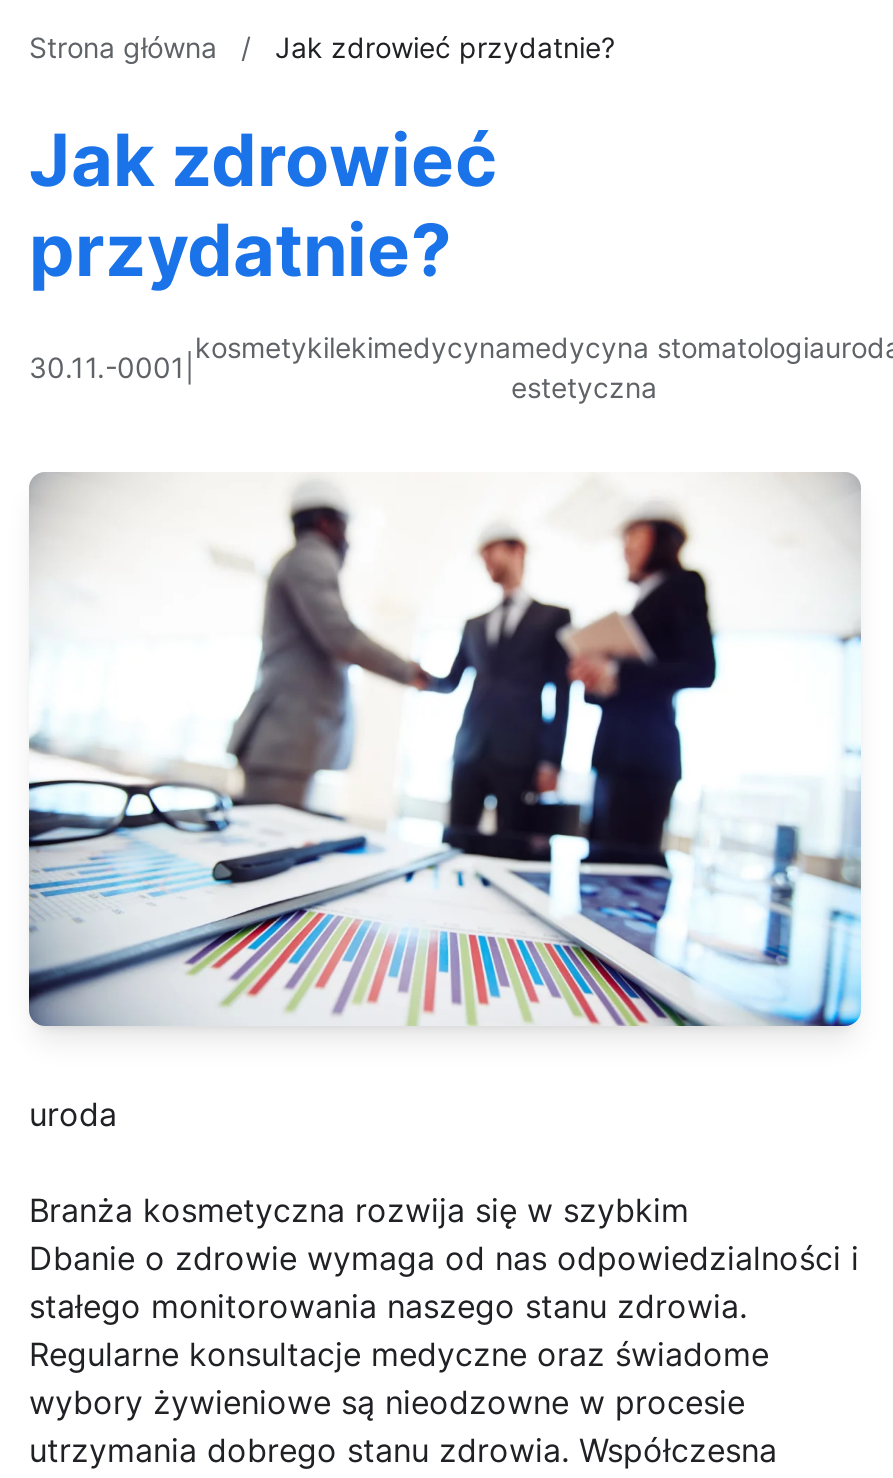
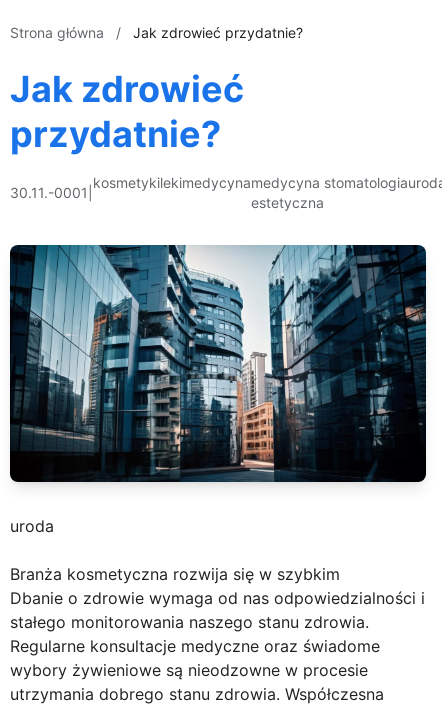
[27,472,861,1028] [image] -> [9,244,427,483] [image]

